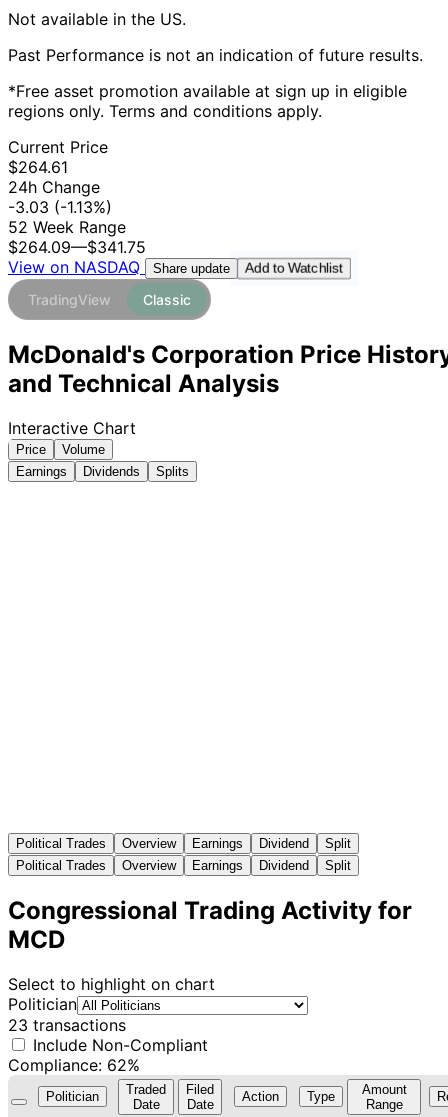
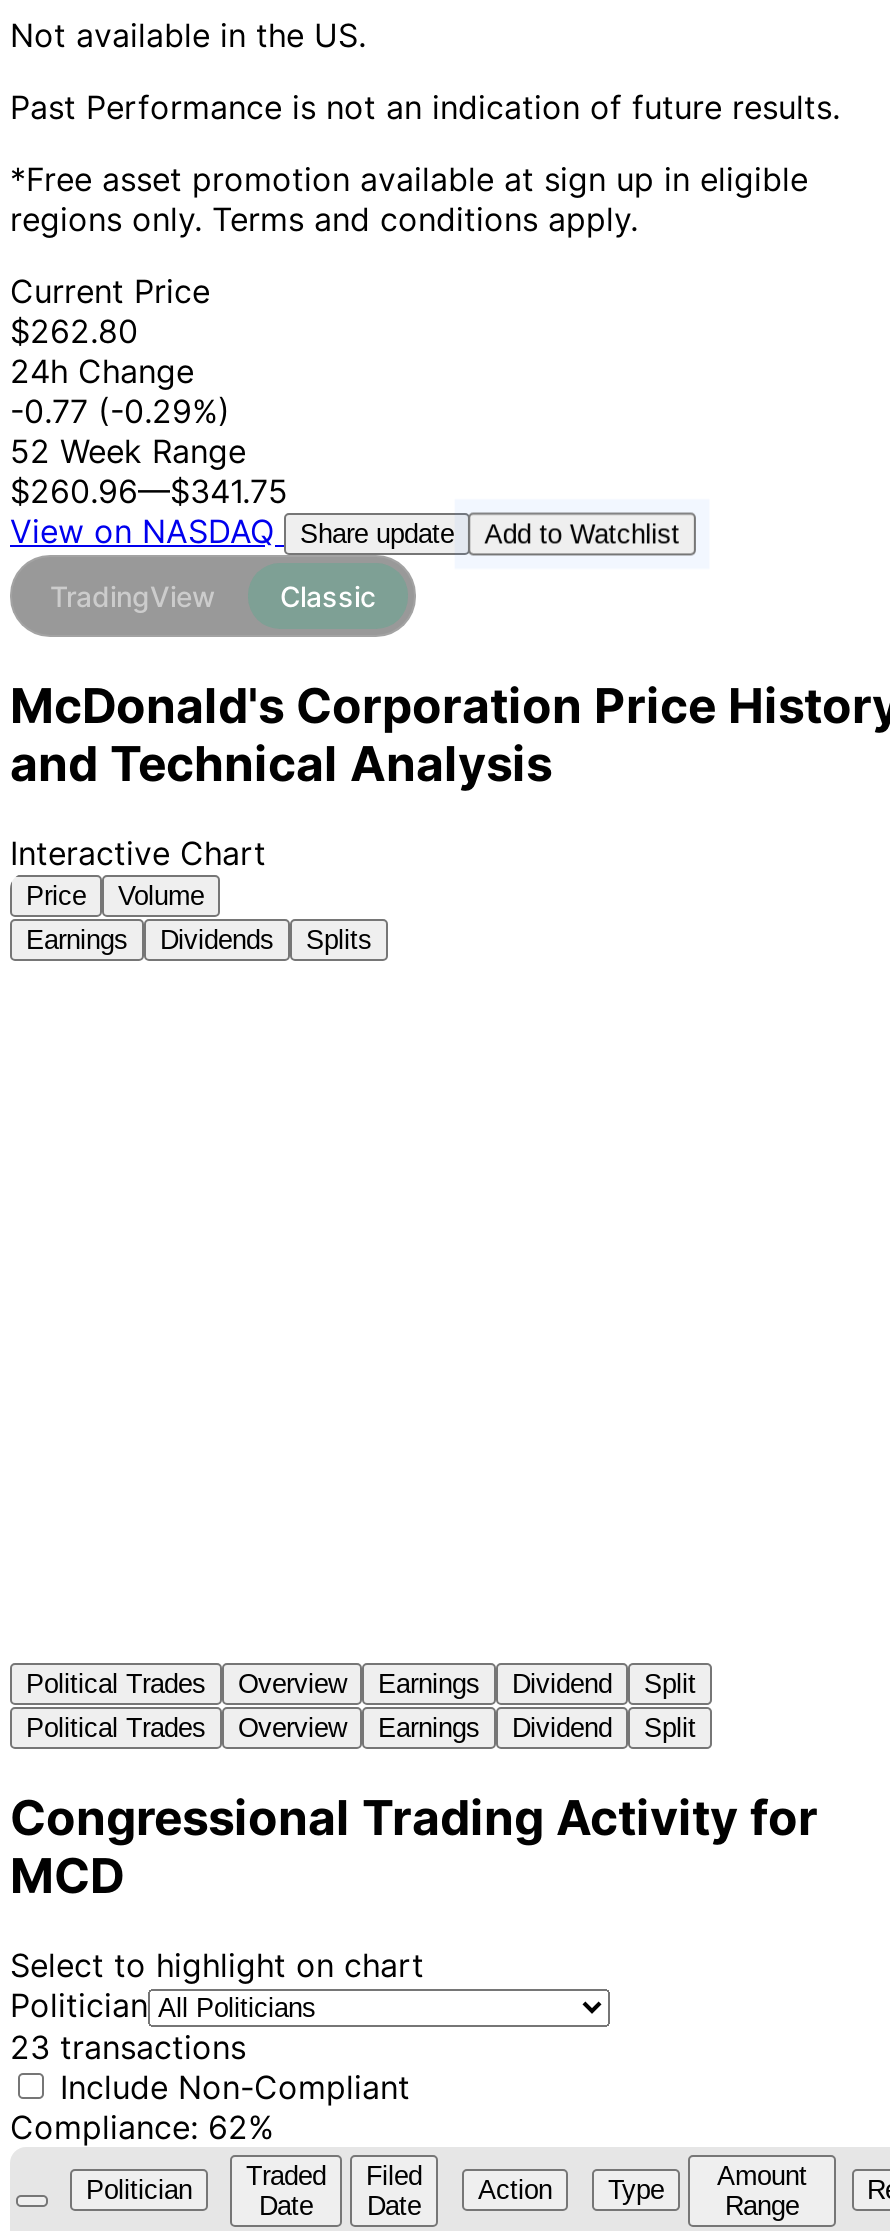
[8,157,68,177] $264.61 -> [10,311,138,351] $262.80
[8,197,112,217] -3.03 (-1.13%) -> [10,391,230,431] -0.77 (-0.29%)
[8,237,146,257] $264.09—$341.75 -> [10,471,288,511] $260.96—$341.75

